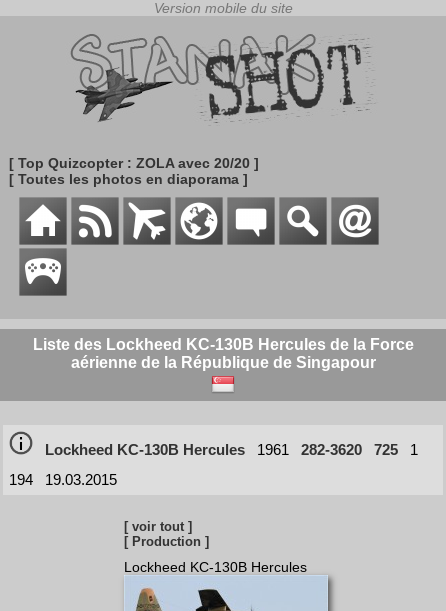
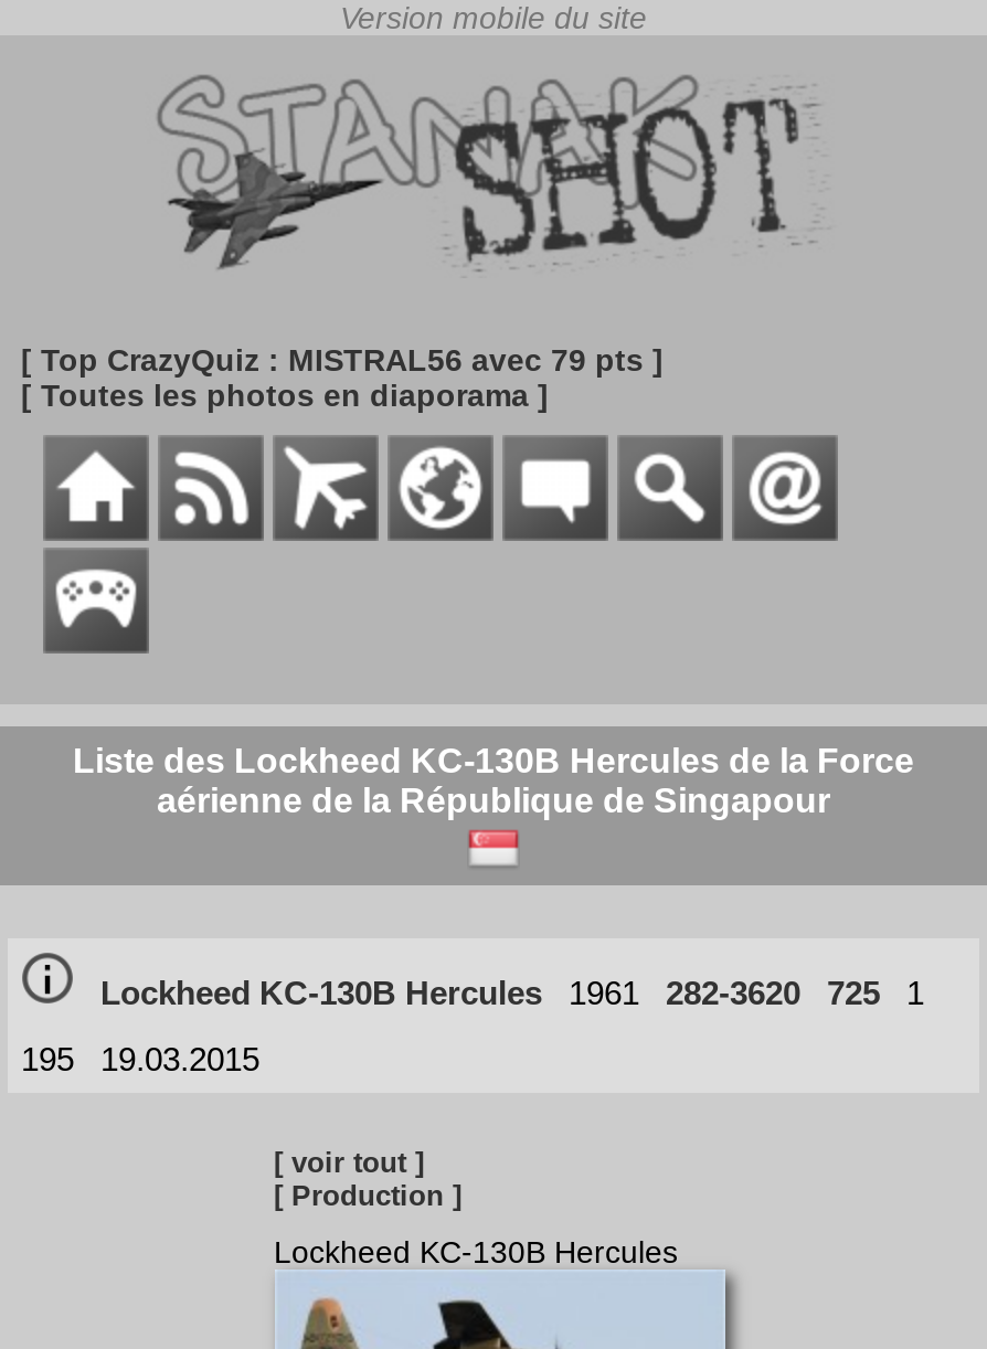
[9,155,259,171] [ Top Quizcopter : ZOLA avec 20/20 ] -> [21,342,664,378] [ Top CrazyQuiz : MISTRAL56 avec 79 pts ]
[9,471,117,488] 194 19.03.2015 -> [21,1040,259,1077] 195 19.03.2015

